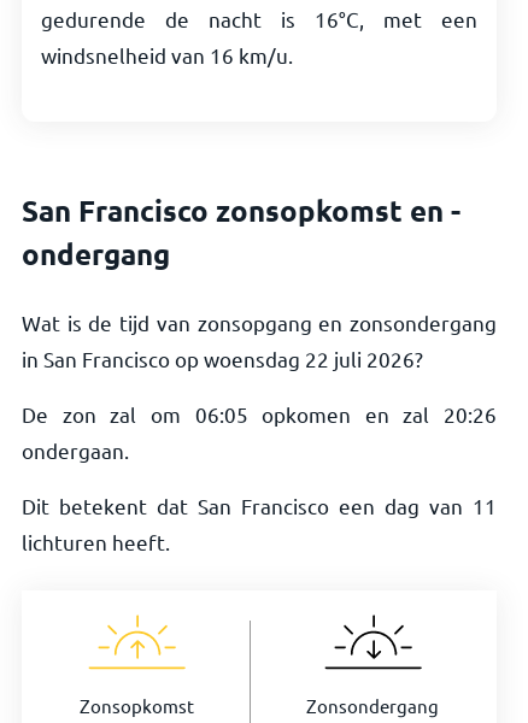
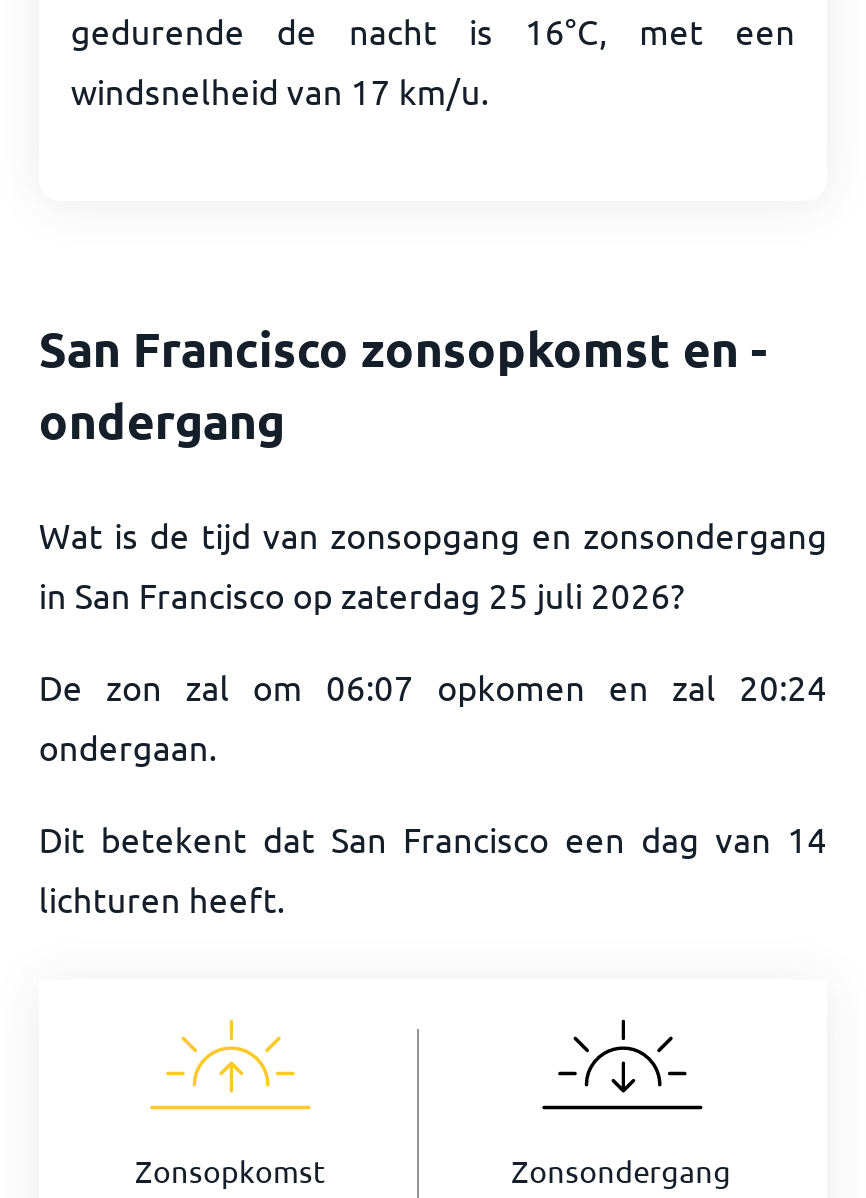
[41,42,293,67] windsnelheid van 16 km/u. -> [71,69,489,111] windsnelheid van 17 km/u.
[22,346,423,371] in San Francisco op woensdag 22 juli 2026? -> [39,573,685,615] in San Francisco op zaterdag 25 juli 2026?
[22,401,497,427] De zon zal om 06:05 opkomen en zal 20:26 -> [39,665,827,707] De zon zal om 06:07 opkomen en zal 20:24
[22,493,497,518] Dit betekent dat San Francisco een dag van 11 -> [39,817,827,859] Dit betekent dat San Francisco een dag van 14

